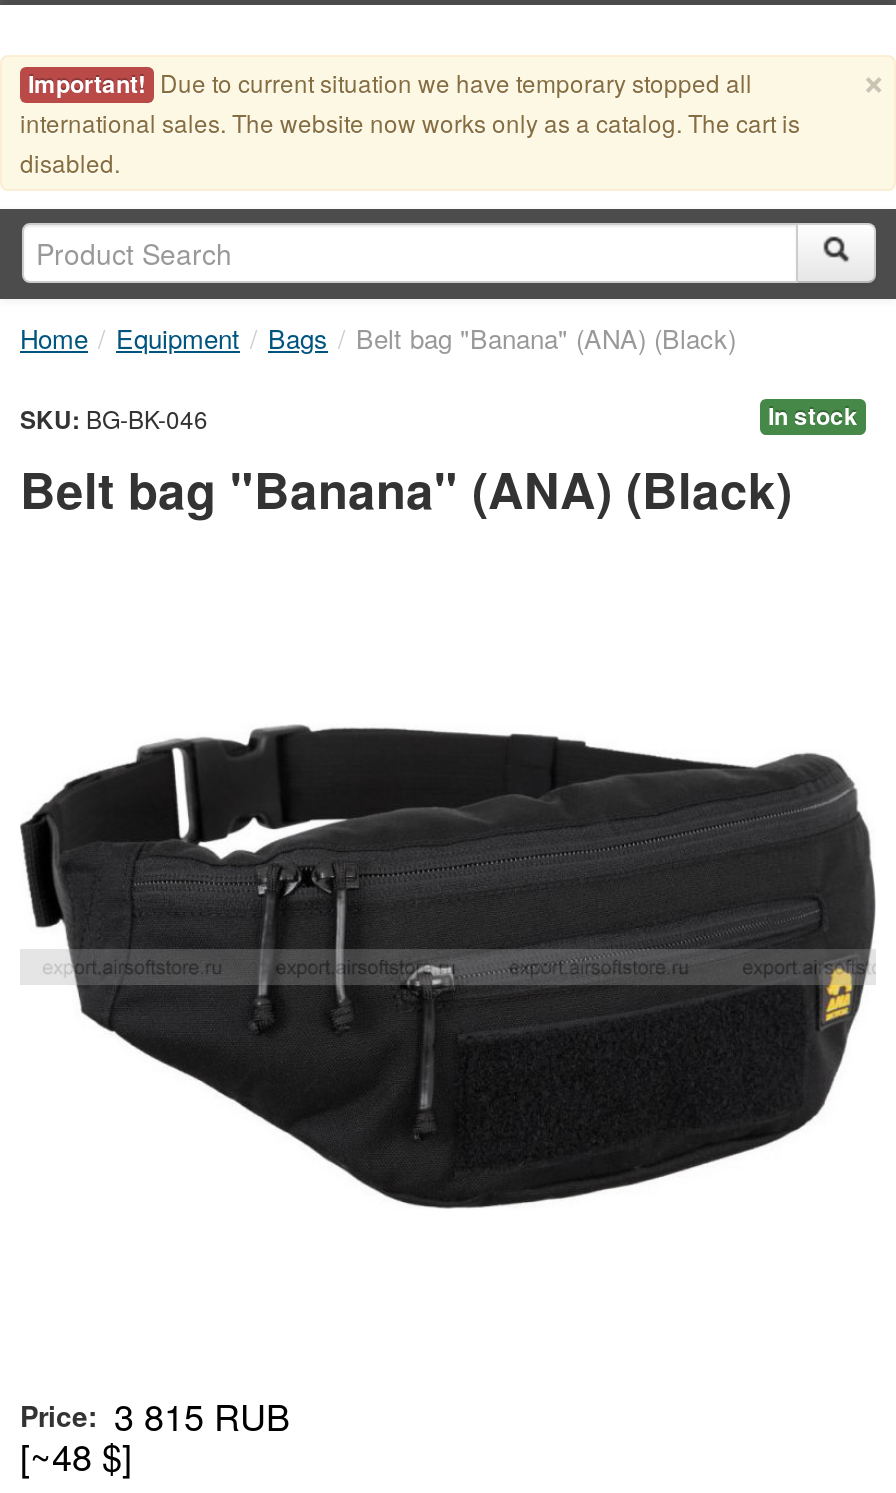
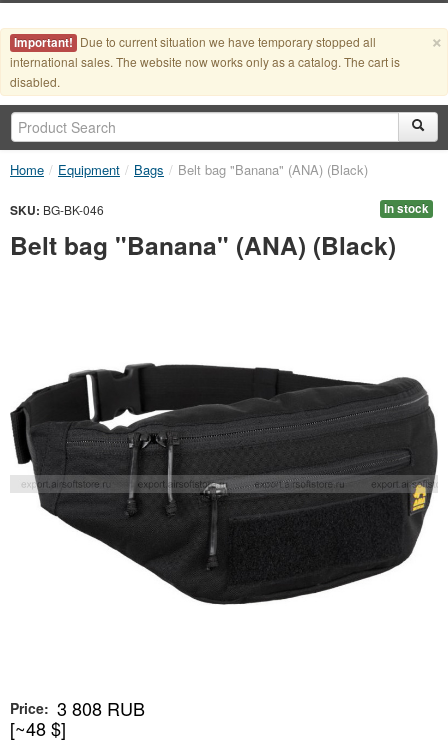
[20,1389,290,1441] Price: 3 815 RUB -> [10,695,145,721] Price: 3 808 RUB

